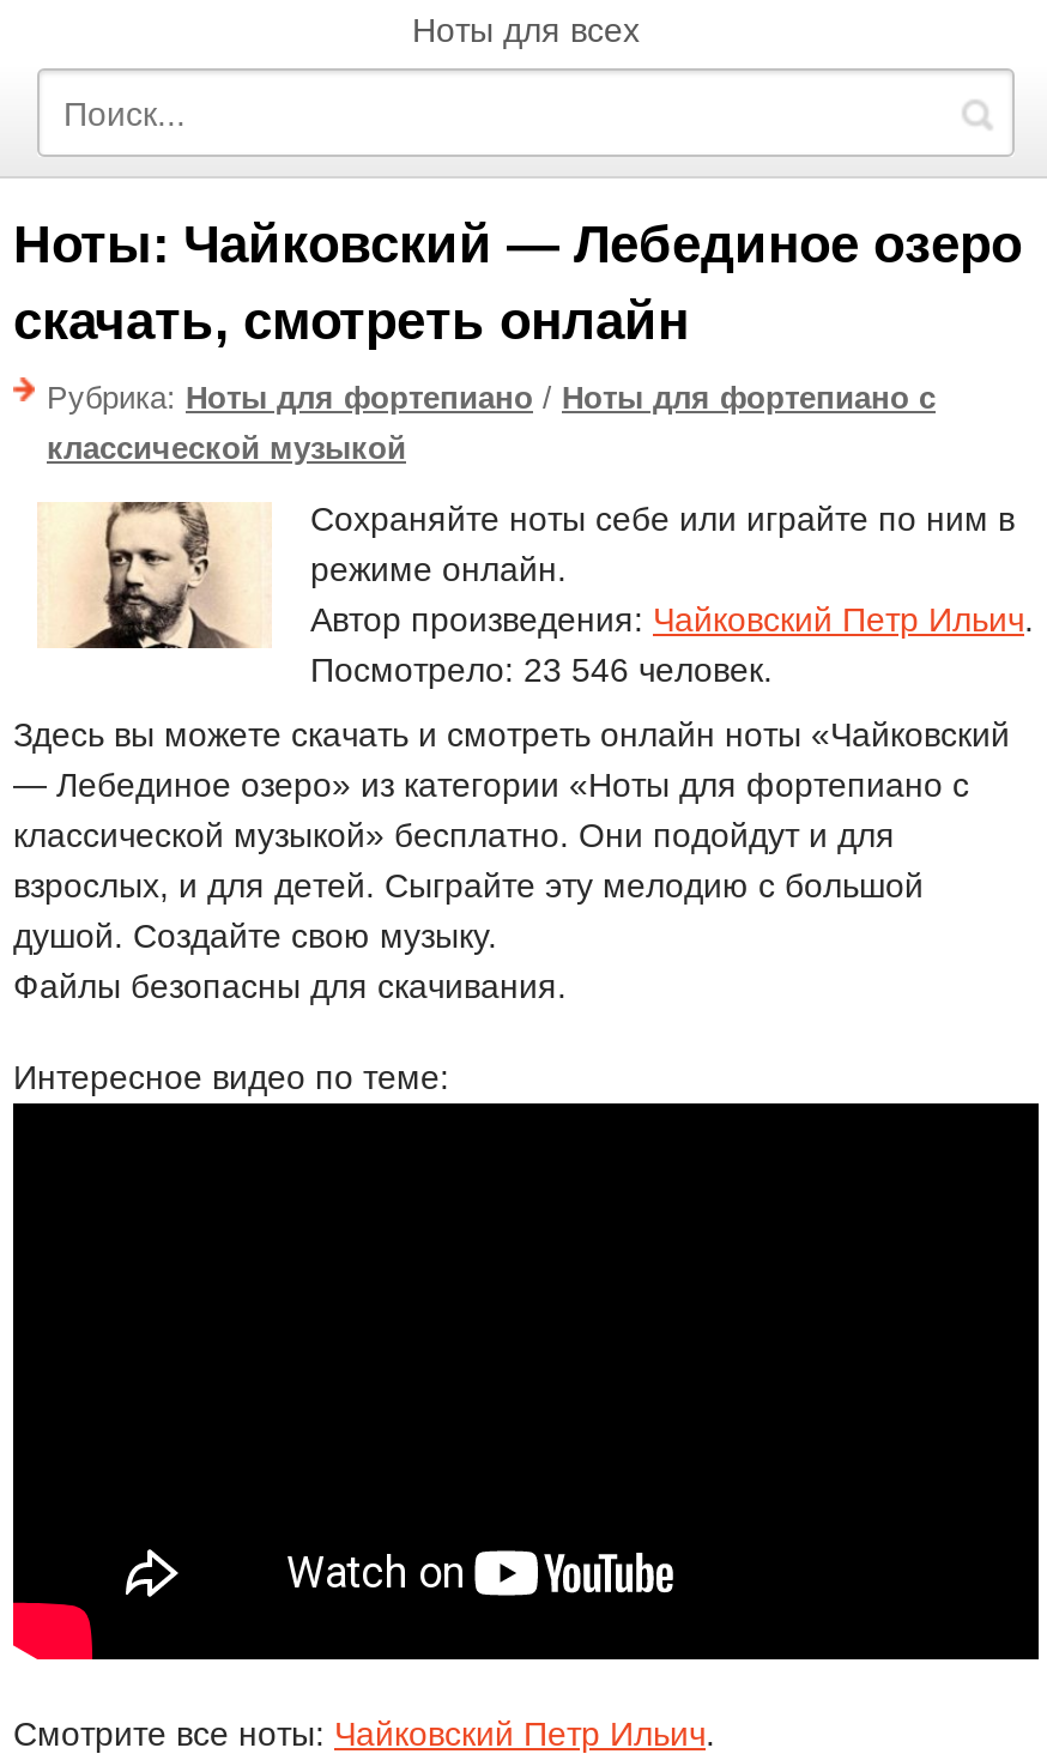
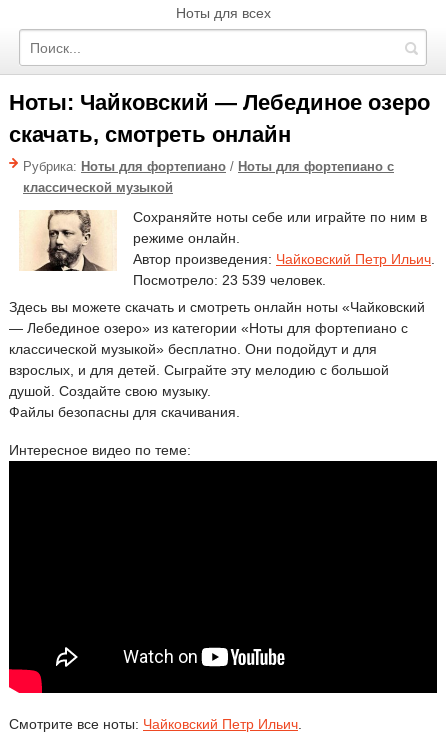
[310,651,773,689] Посмотрело: 23 546 человек. -> [133,272,326,288] Посмотрело: 23 539 человек.

